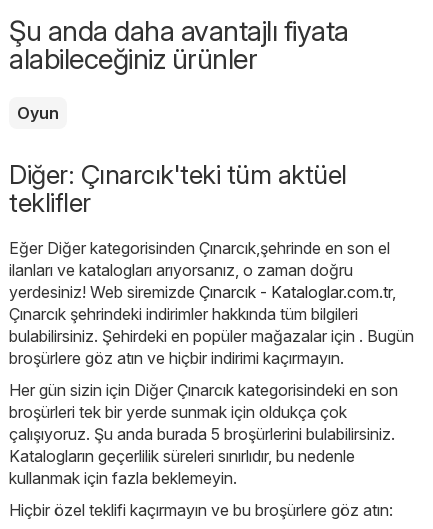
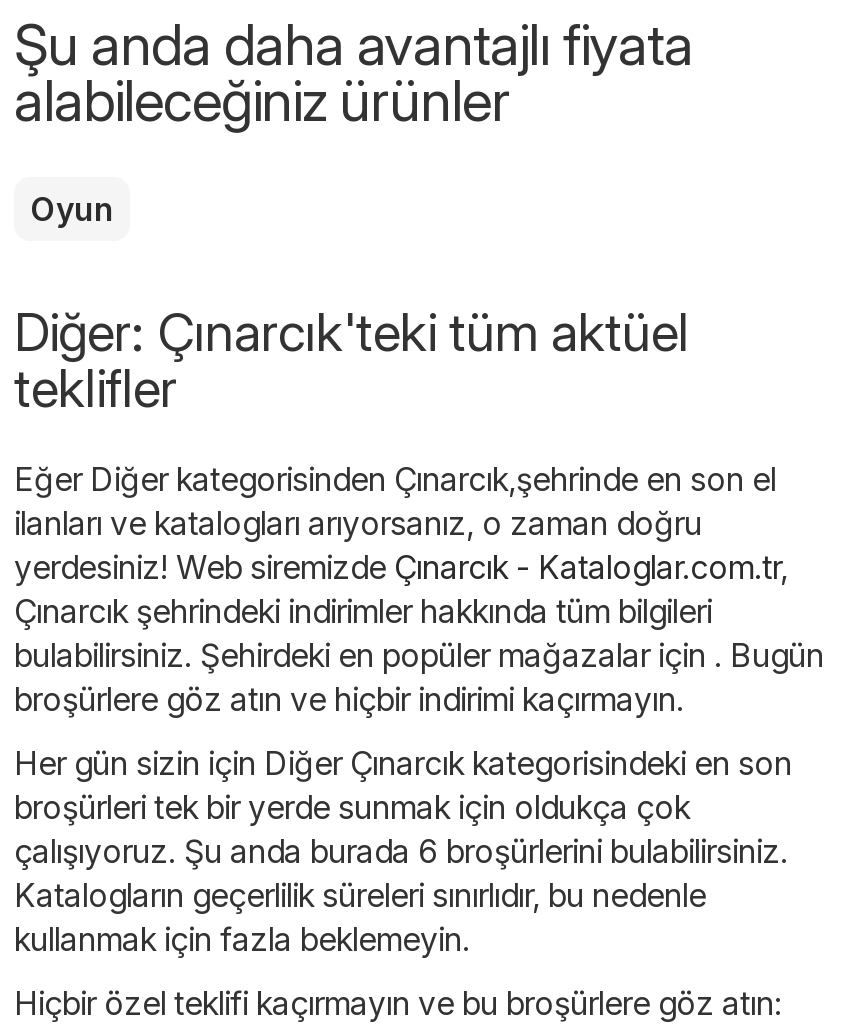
[9,424,395,444] çalışıyoruz. Şu anda burada 5 broşürlerini bulabilirsiniz. -> [14,830,788,870] çalışıyoruz. Şu anda burada 6 broşürlerini bulabilirsiniz.

